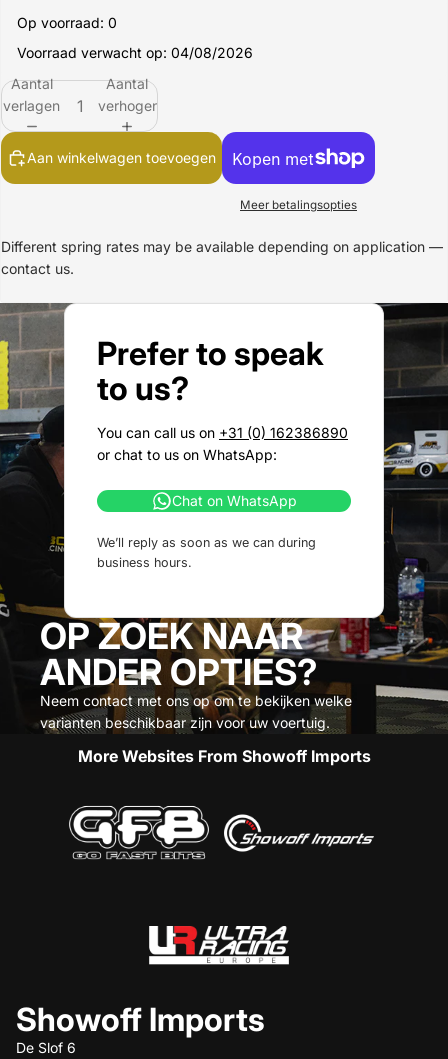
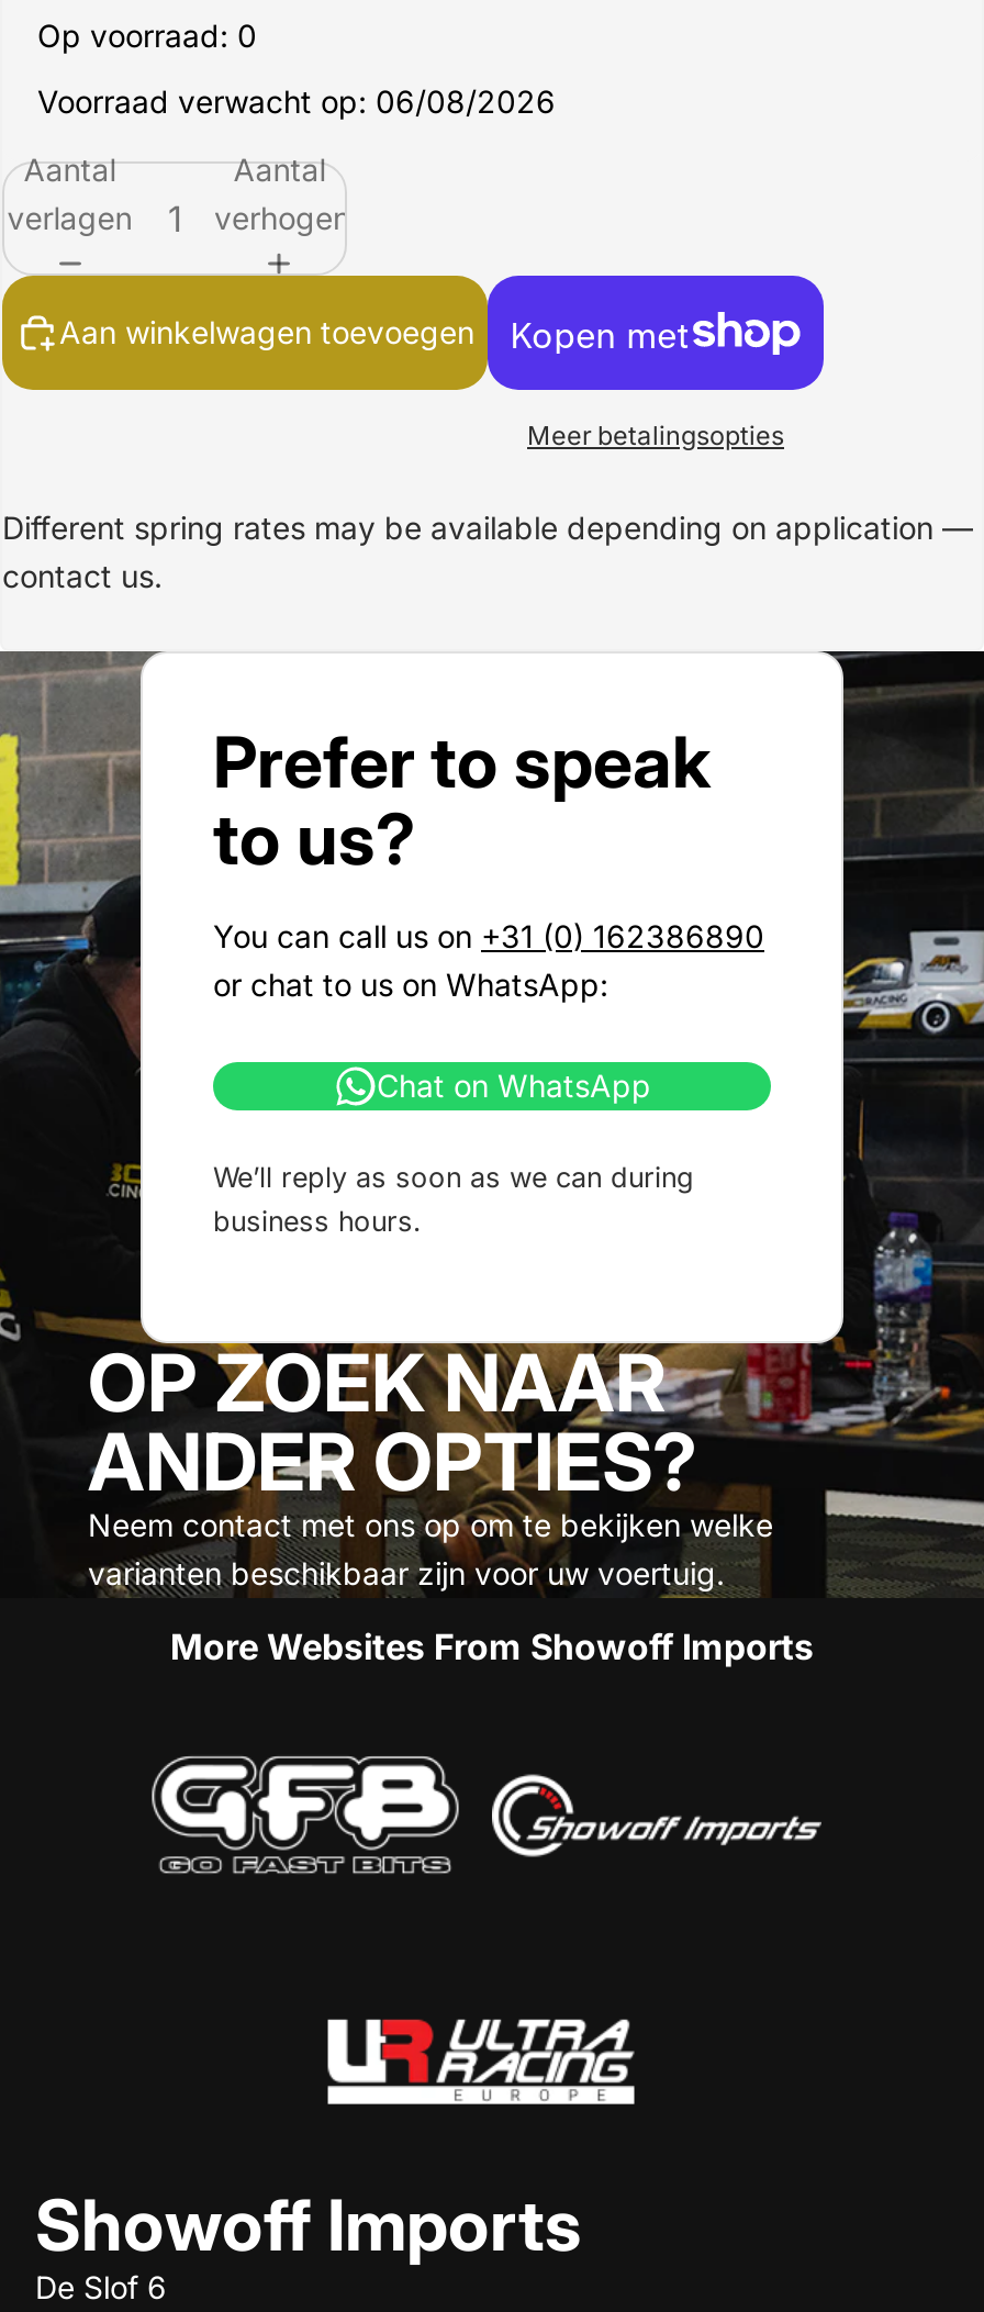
[17,44,253,61] Voorraad verwacht op: 04/08/2026 -> [37,82,556,120] Voorraad verwacht op: 06/08/2026

